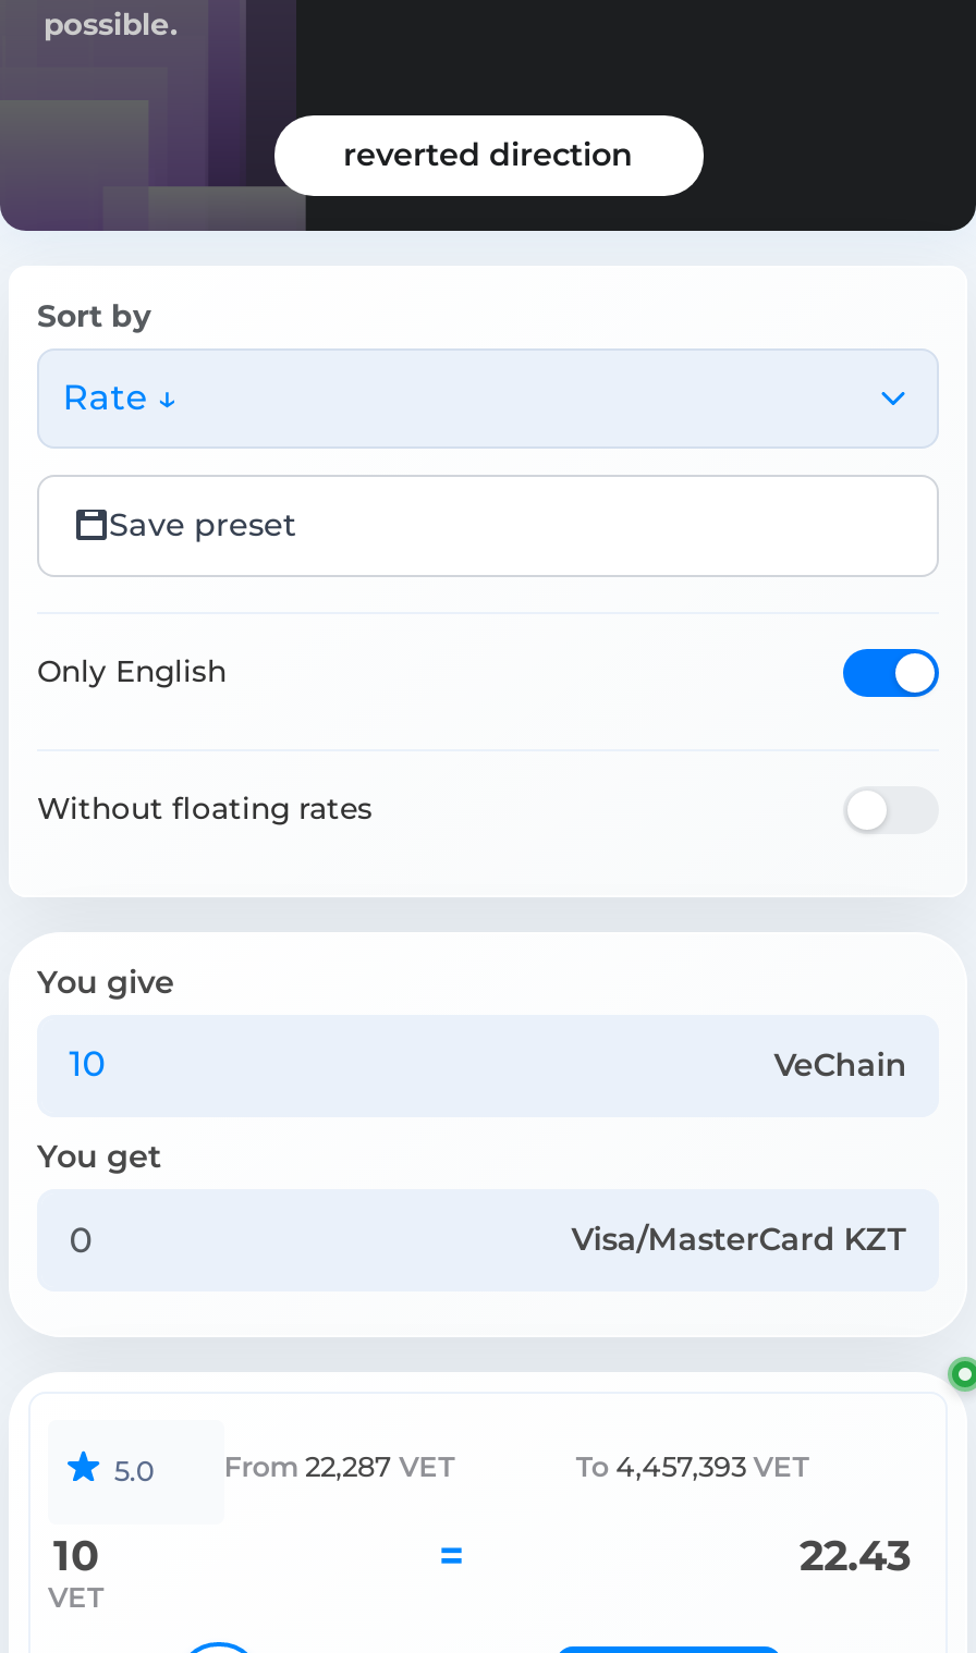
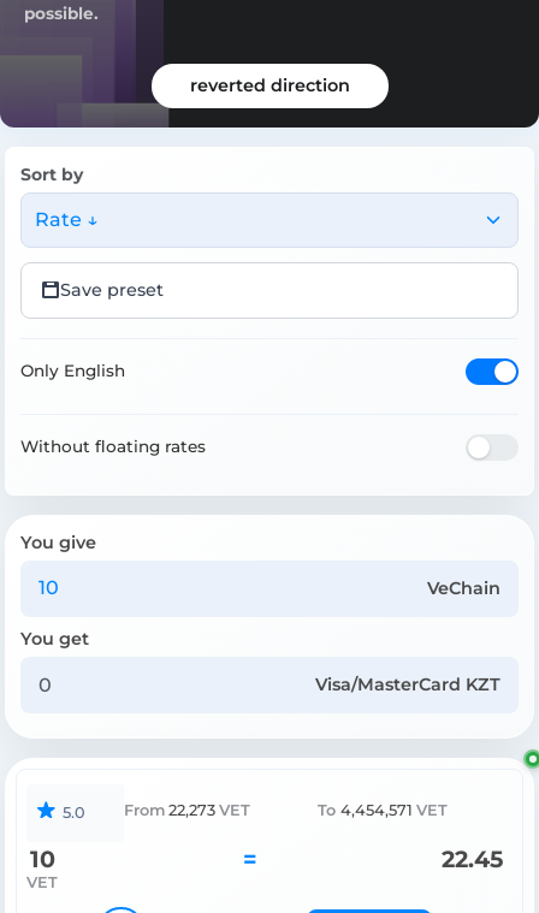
[224,1451,456,1483] From 22,287 VET -> [124,801,250,819] From 22,273 VET
[576,1451,810,1483] To 4,457,393 VET -> [318,801,447,819] To 4,454,571 VET
[800,1529,911,1581] 22.43 -> [442,845,503,873] 22.45

